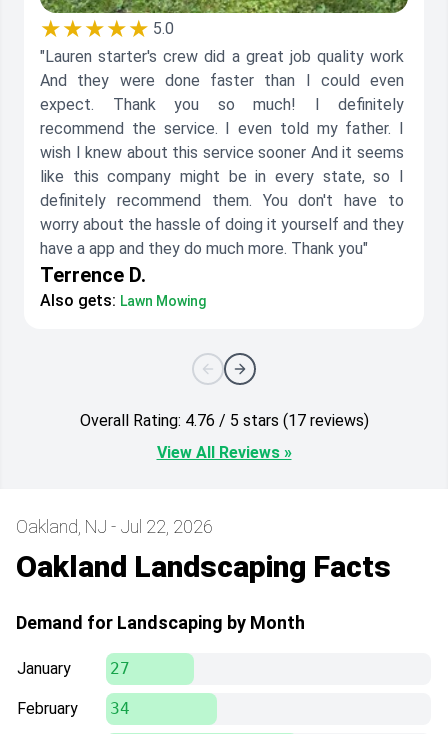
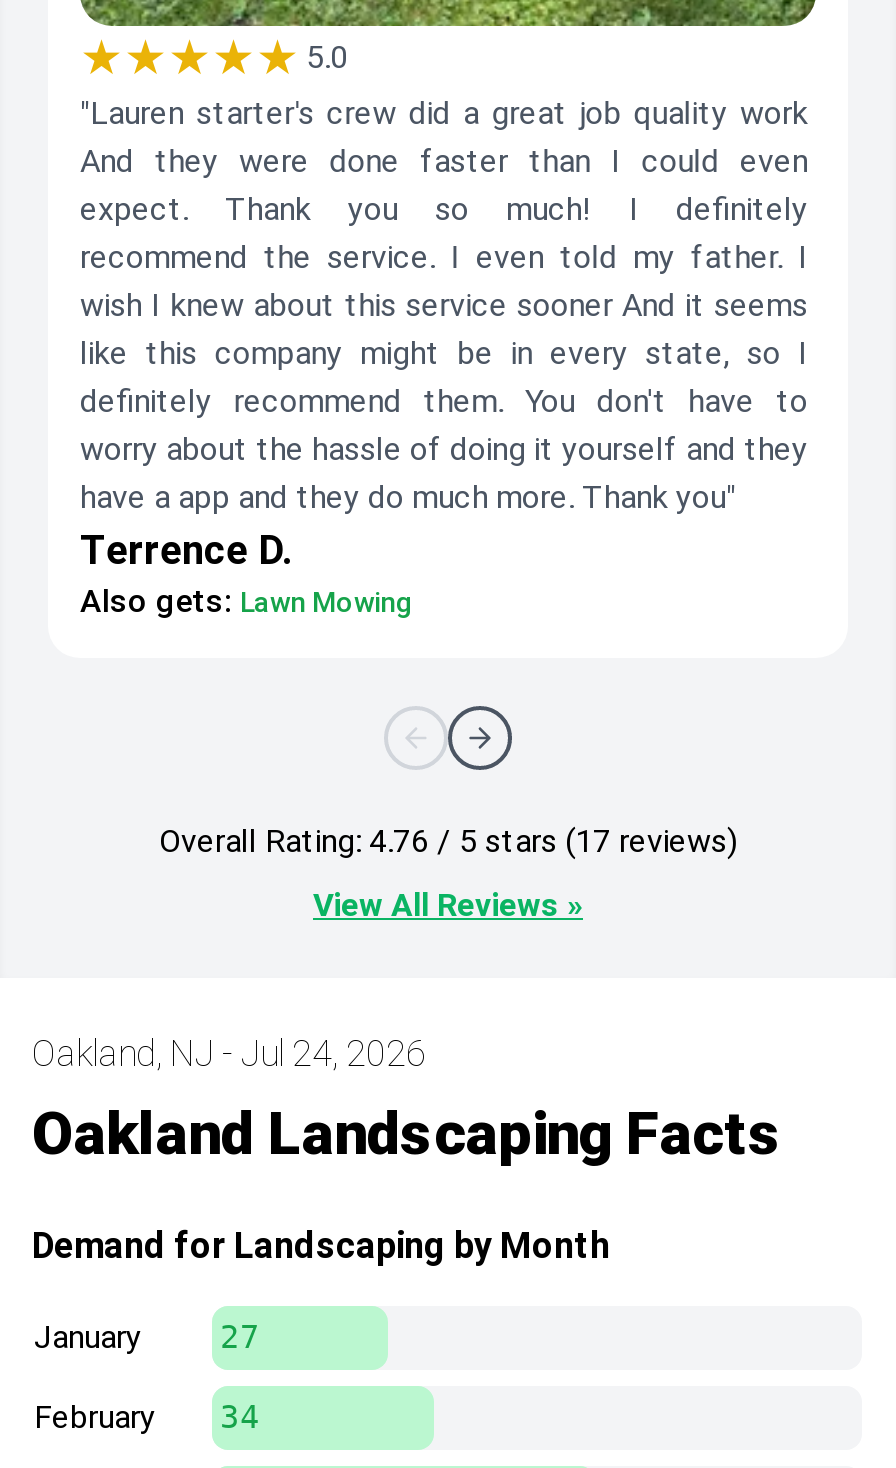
[16,516,213,537] Oakland, NJ - Jul 22, 2026 -> [32,1033,426,1075] Oakland, NJ - Jul 24, 2026

